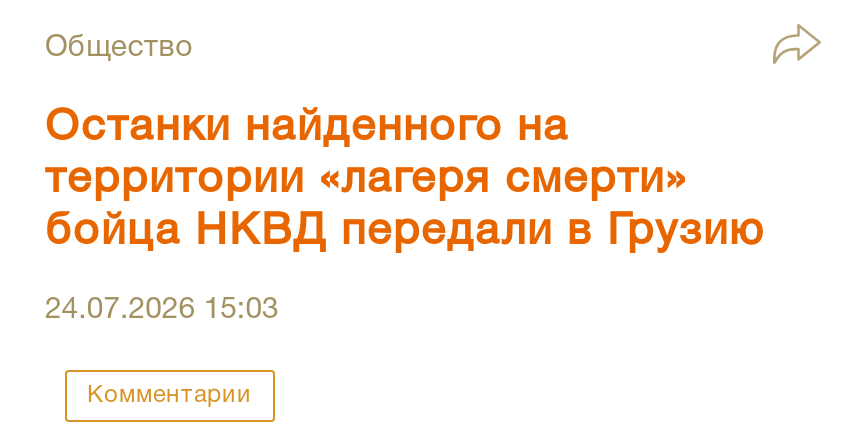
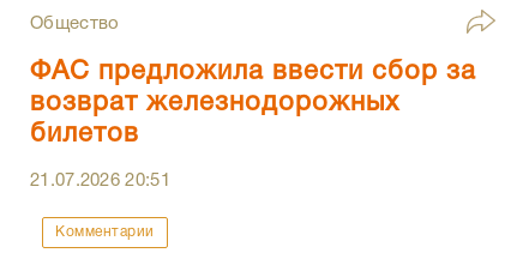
[45,109,765,253] Останки найденного на | территории «лагеря смерти» | бойца НКВД передали в Грузию -> [30,60,476,147] ФАС предложила ввести сбор за | возврат железнодорожных | билетов
[45,297,279,325] 24.07.2026 15:03 -> [30,173,170,190] 21.07.2026 20:51

